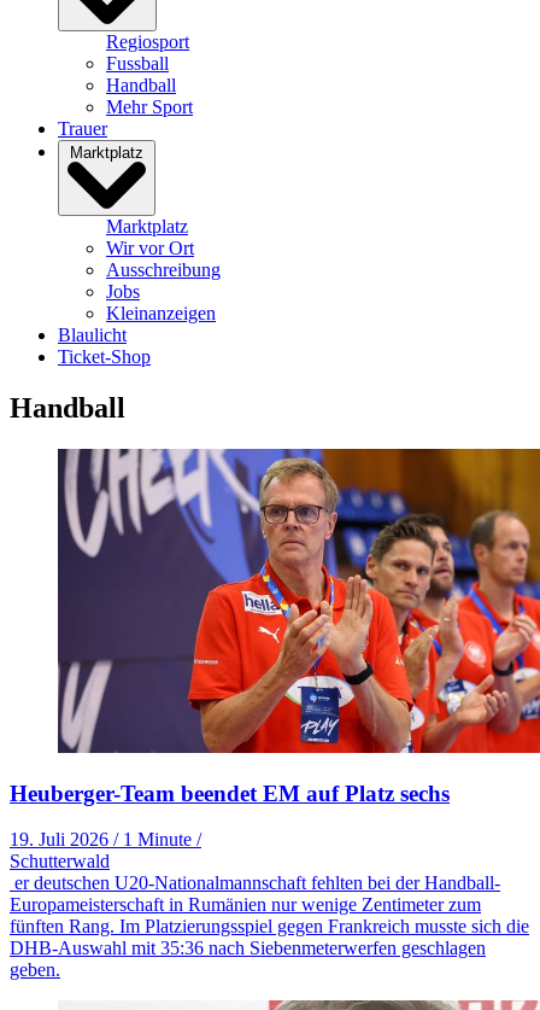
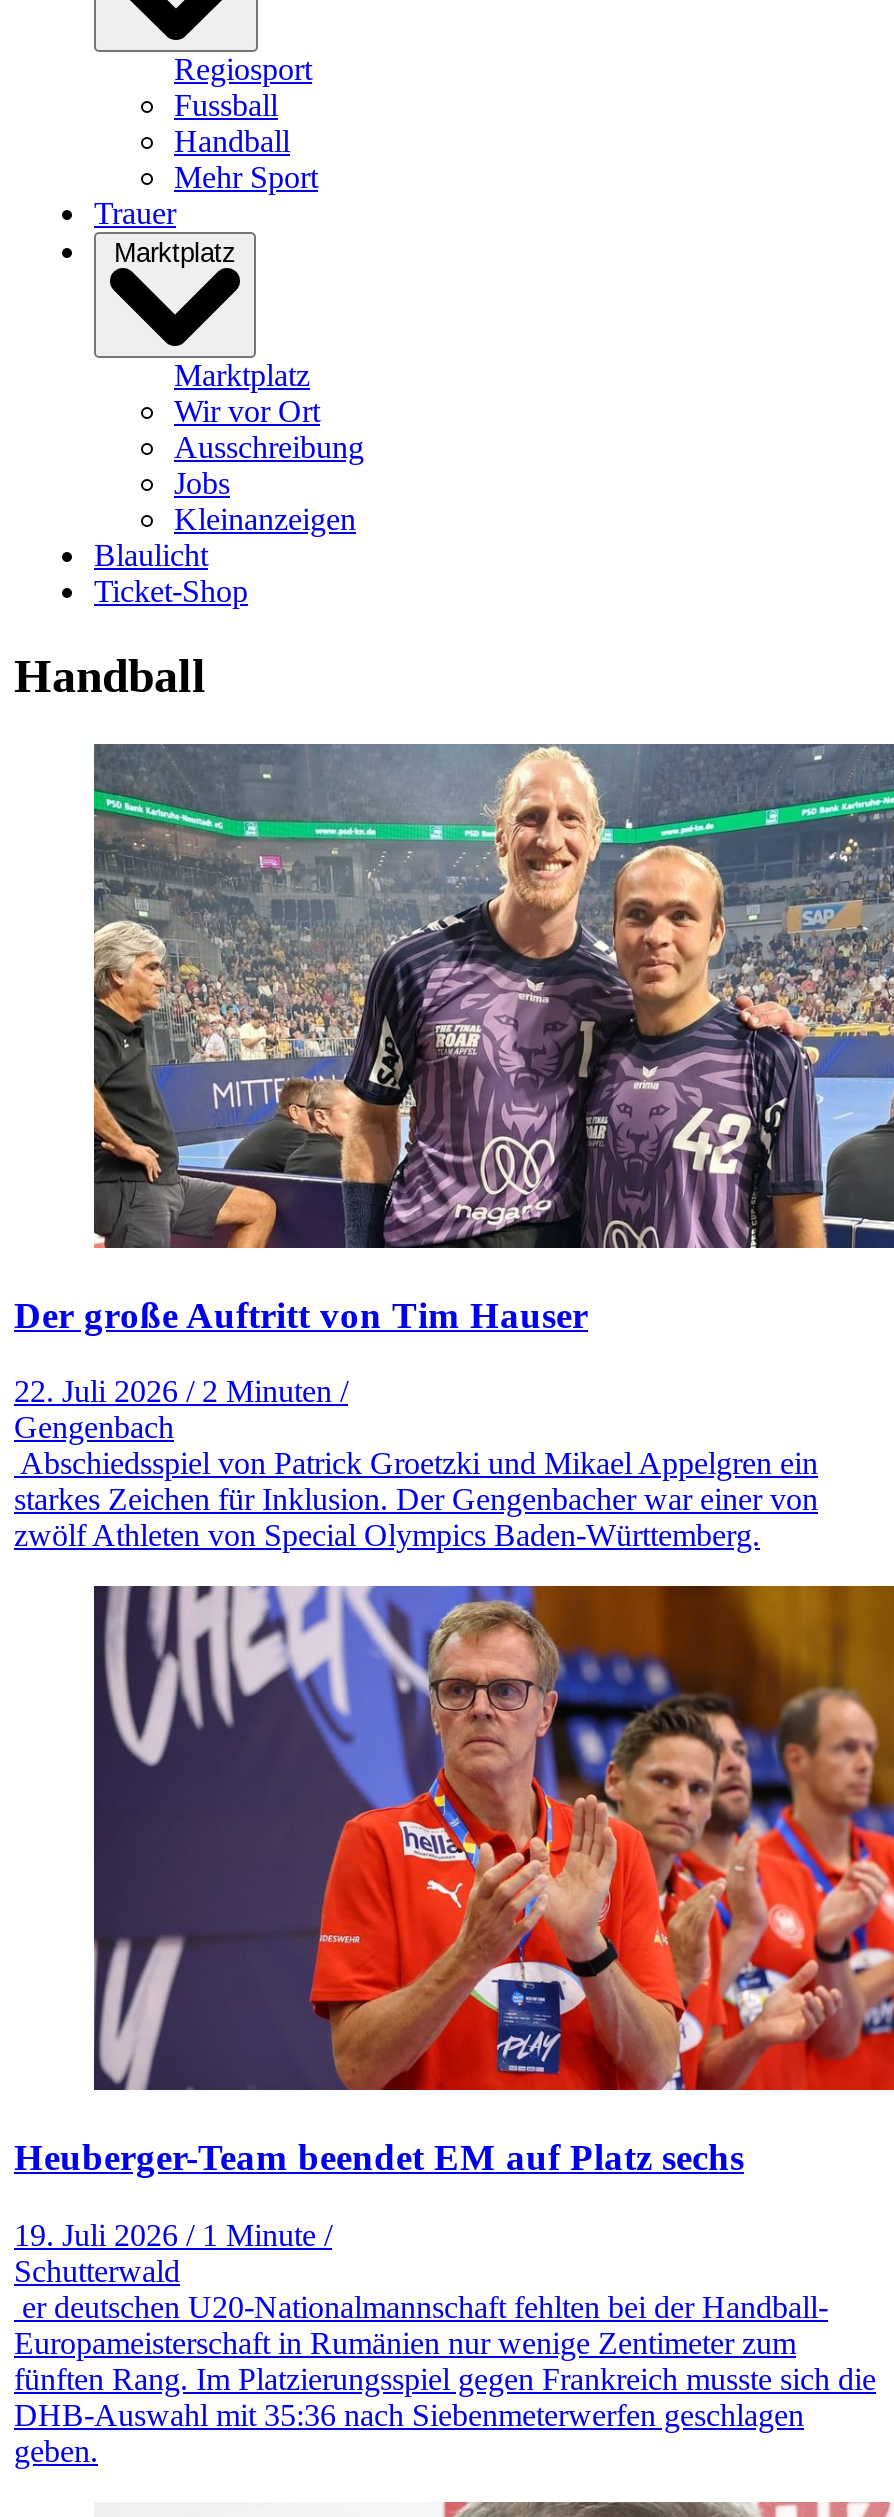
none -> [14,742,888,1553] [image] | Der große Auftritt von Tim Hauser | 22. Juli 2026 / 2 Minuten / | Gengenbach | Abschiedsspiel von Patrick Groetzki und Mikael Appelgren ein | starkes Zeichen für Inklusion. Der Gengenbacher war einer von | zwölf Athleten von Special Olympics Baden-Württemberg.

